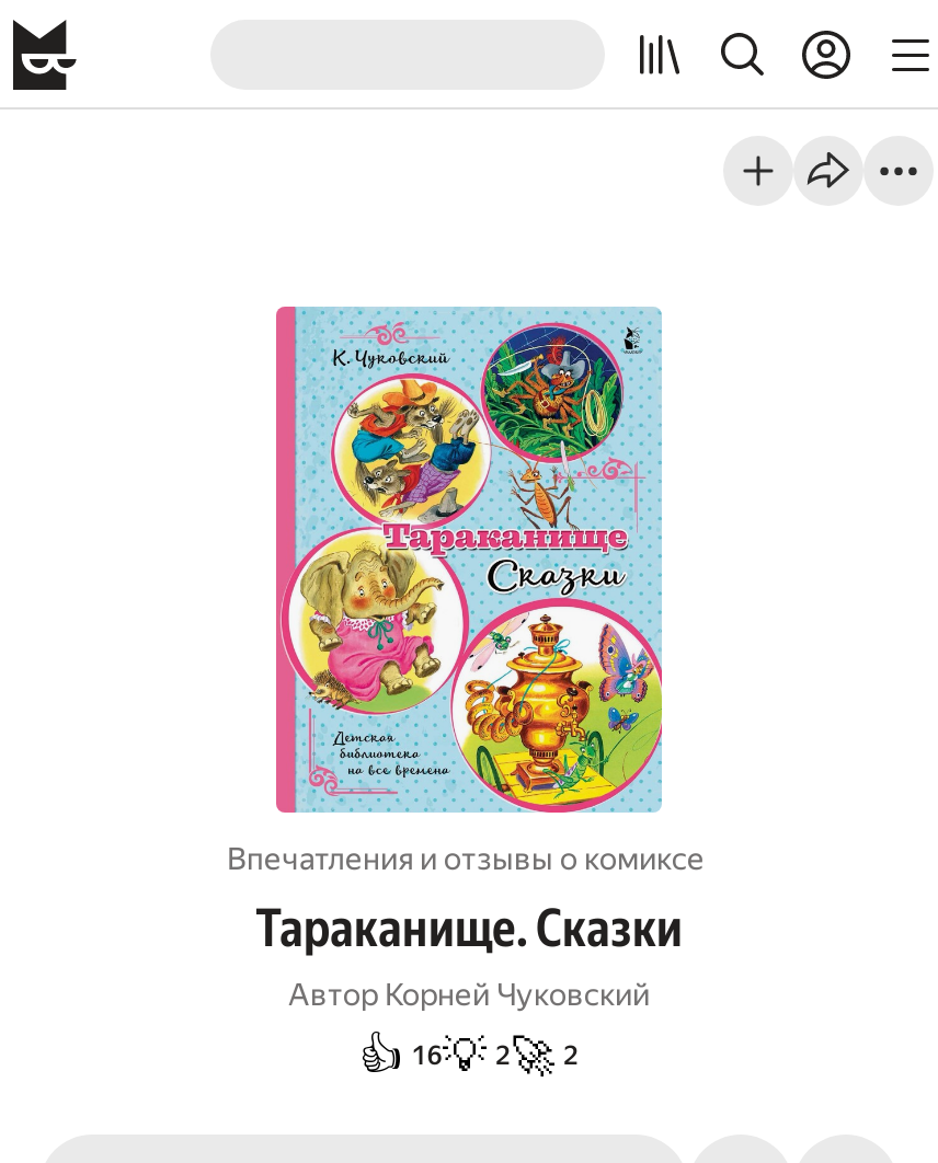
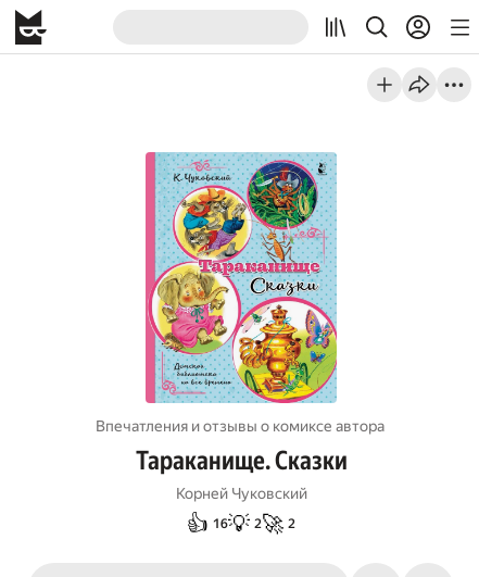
[227,841,705,876] Впечатления и отзывы о комиксе -> [95,417,384,435] Впечатления и отзывы о комиксе автора
[288,977,650,1012] Автор Корней Чуковский -> [175,485,307,502] Корней Чуковский

